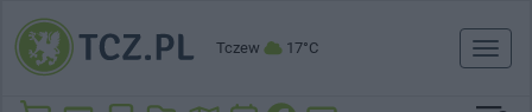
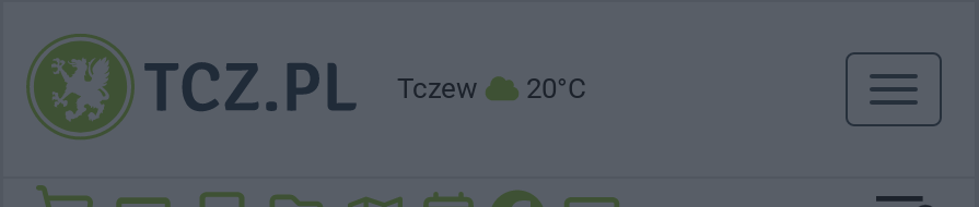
[216,39,318,57] Tczew 17°C -> [397,72,585,105] Tczew 20°C

